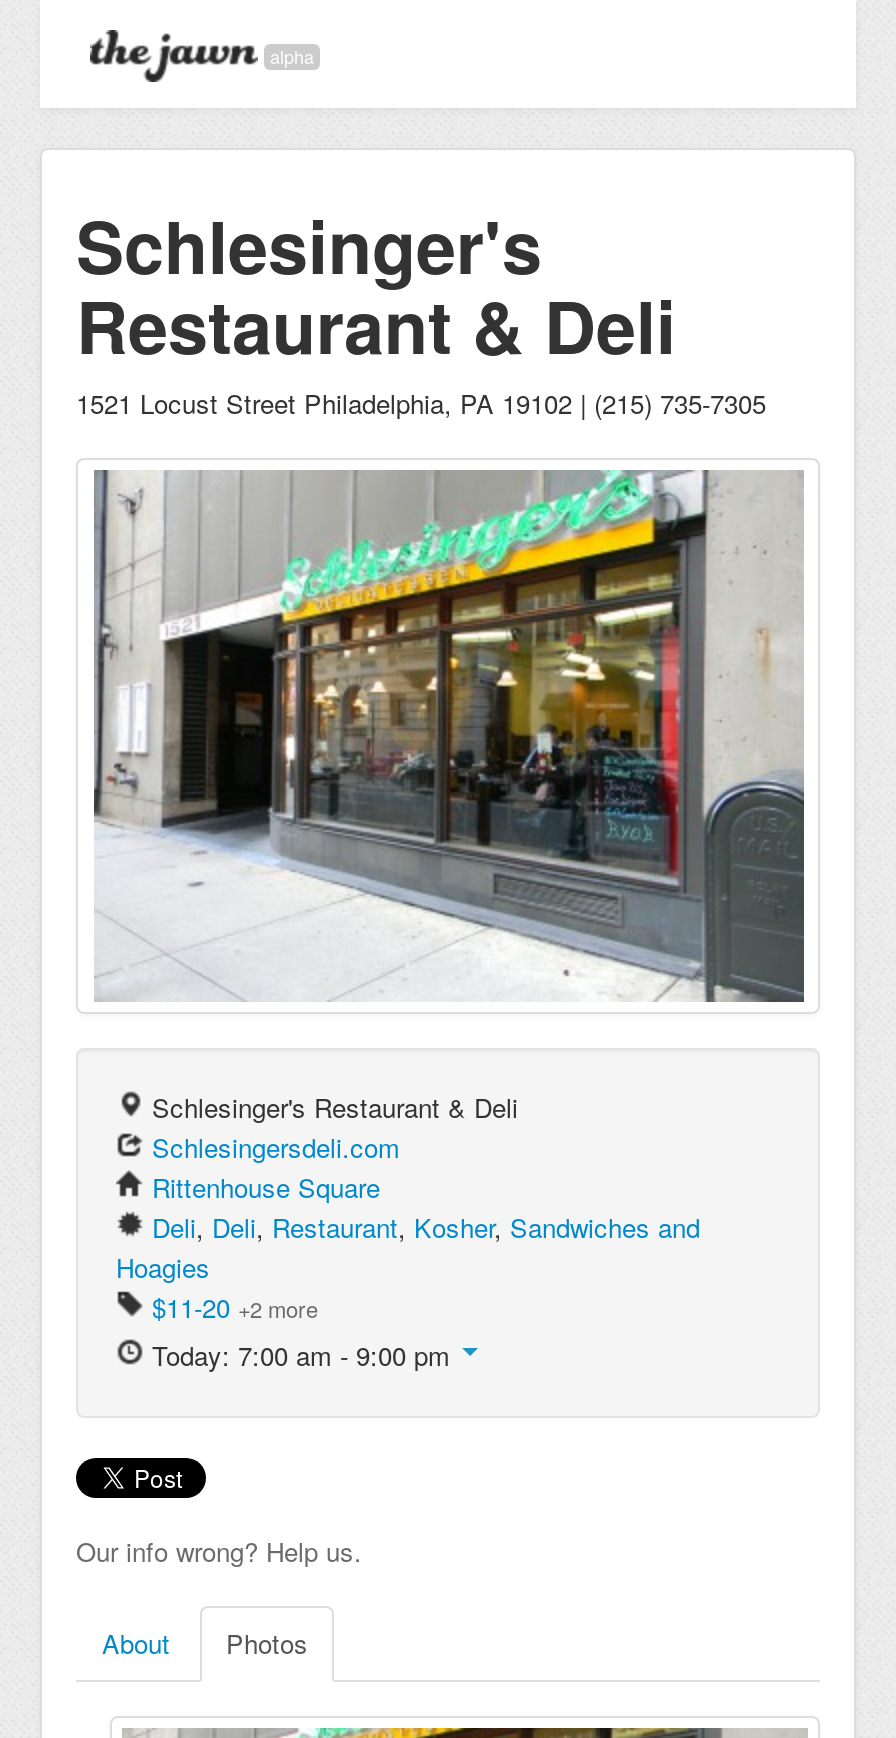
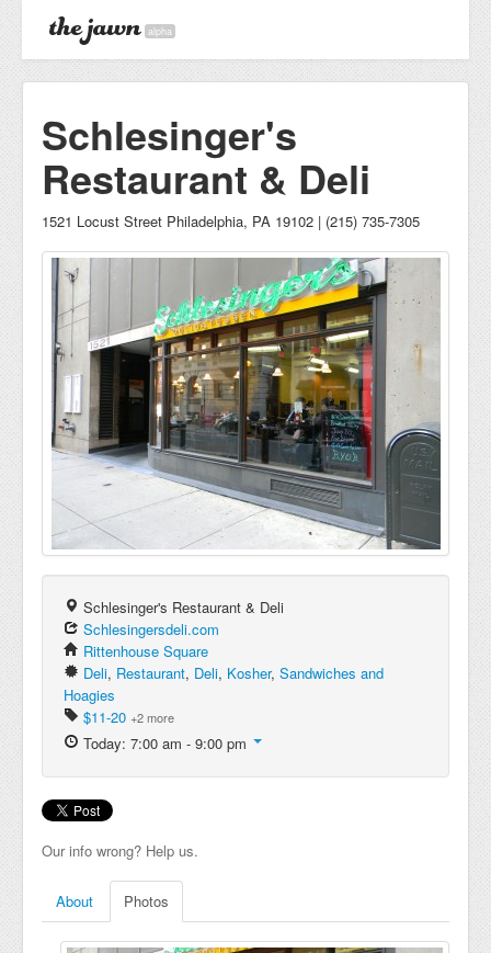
[152,1208,700,1246] Deli, Deli, Restaurant, Kosher, Sandwiches and -> [83,662,384,683] Deli, Restaurant, Deli, Kosher, Sandwiches and

